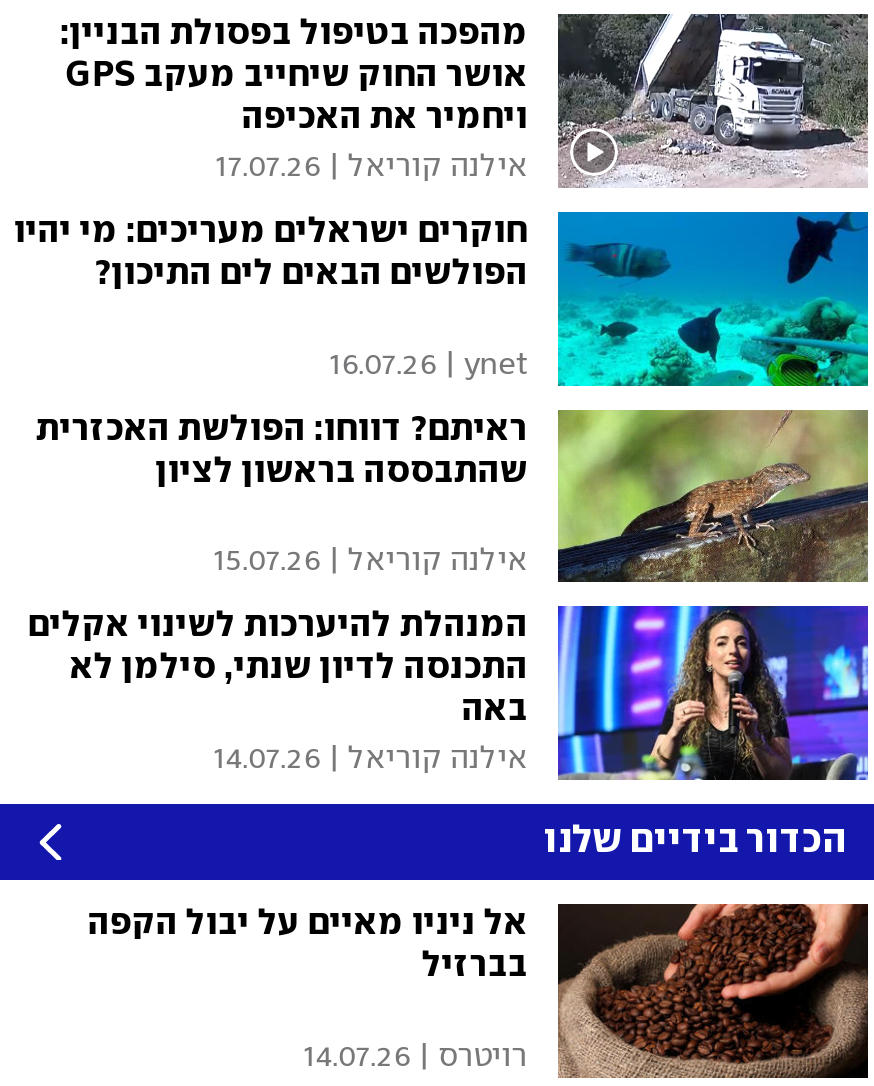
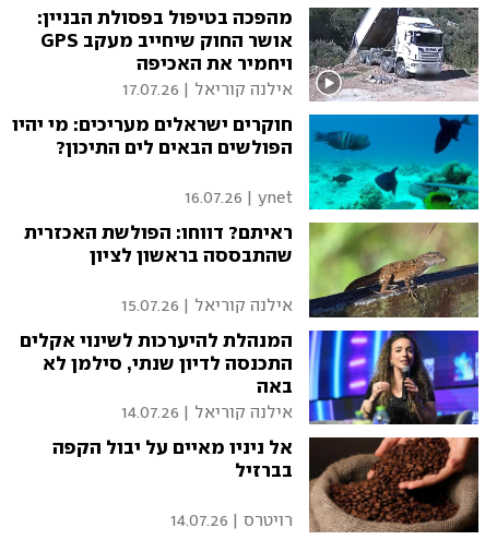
[544,824,844,858] הכדור בידיים שלנו -> none

